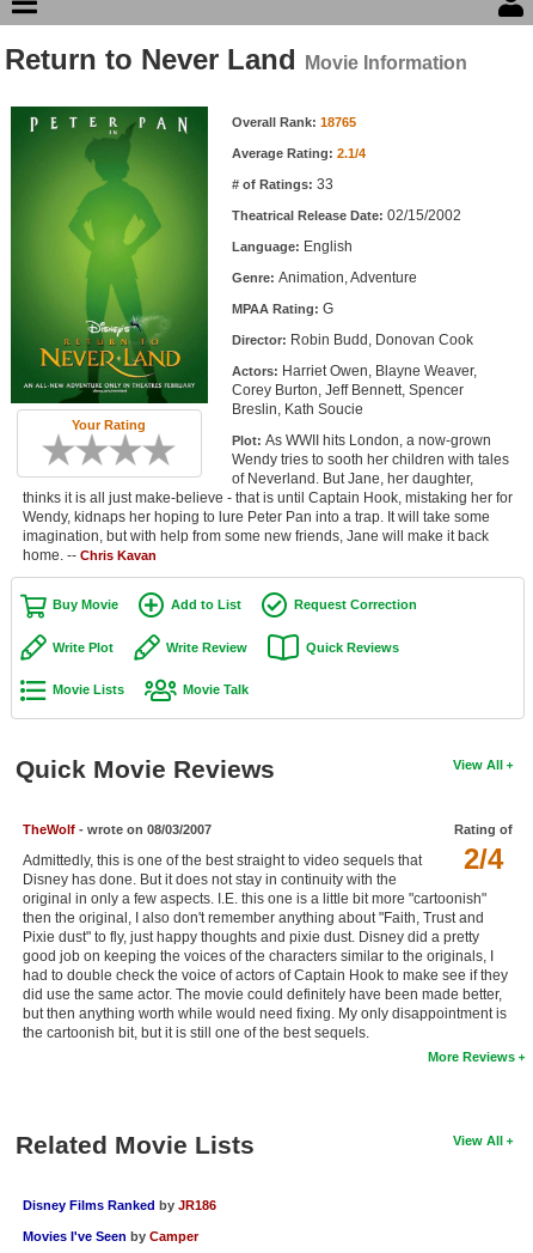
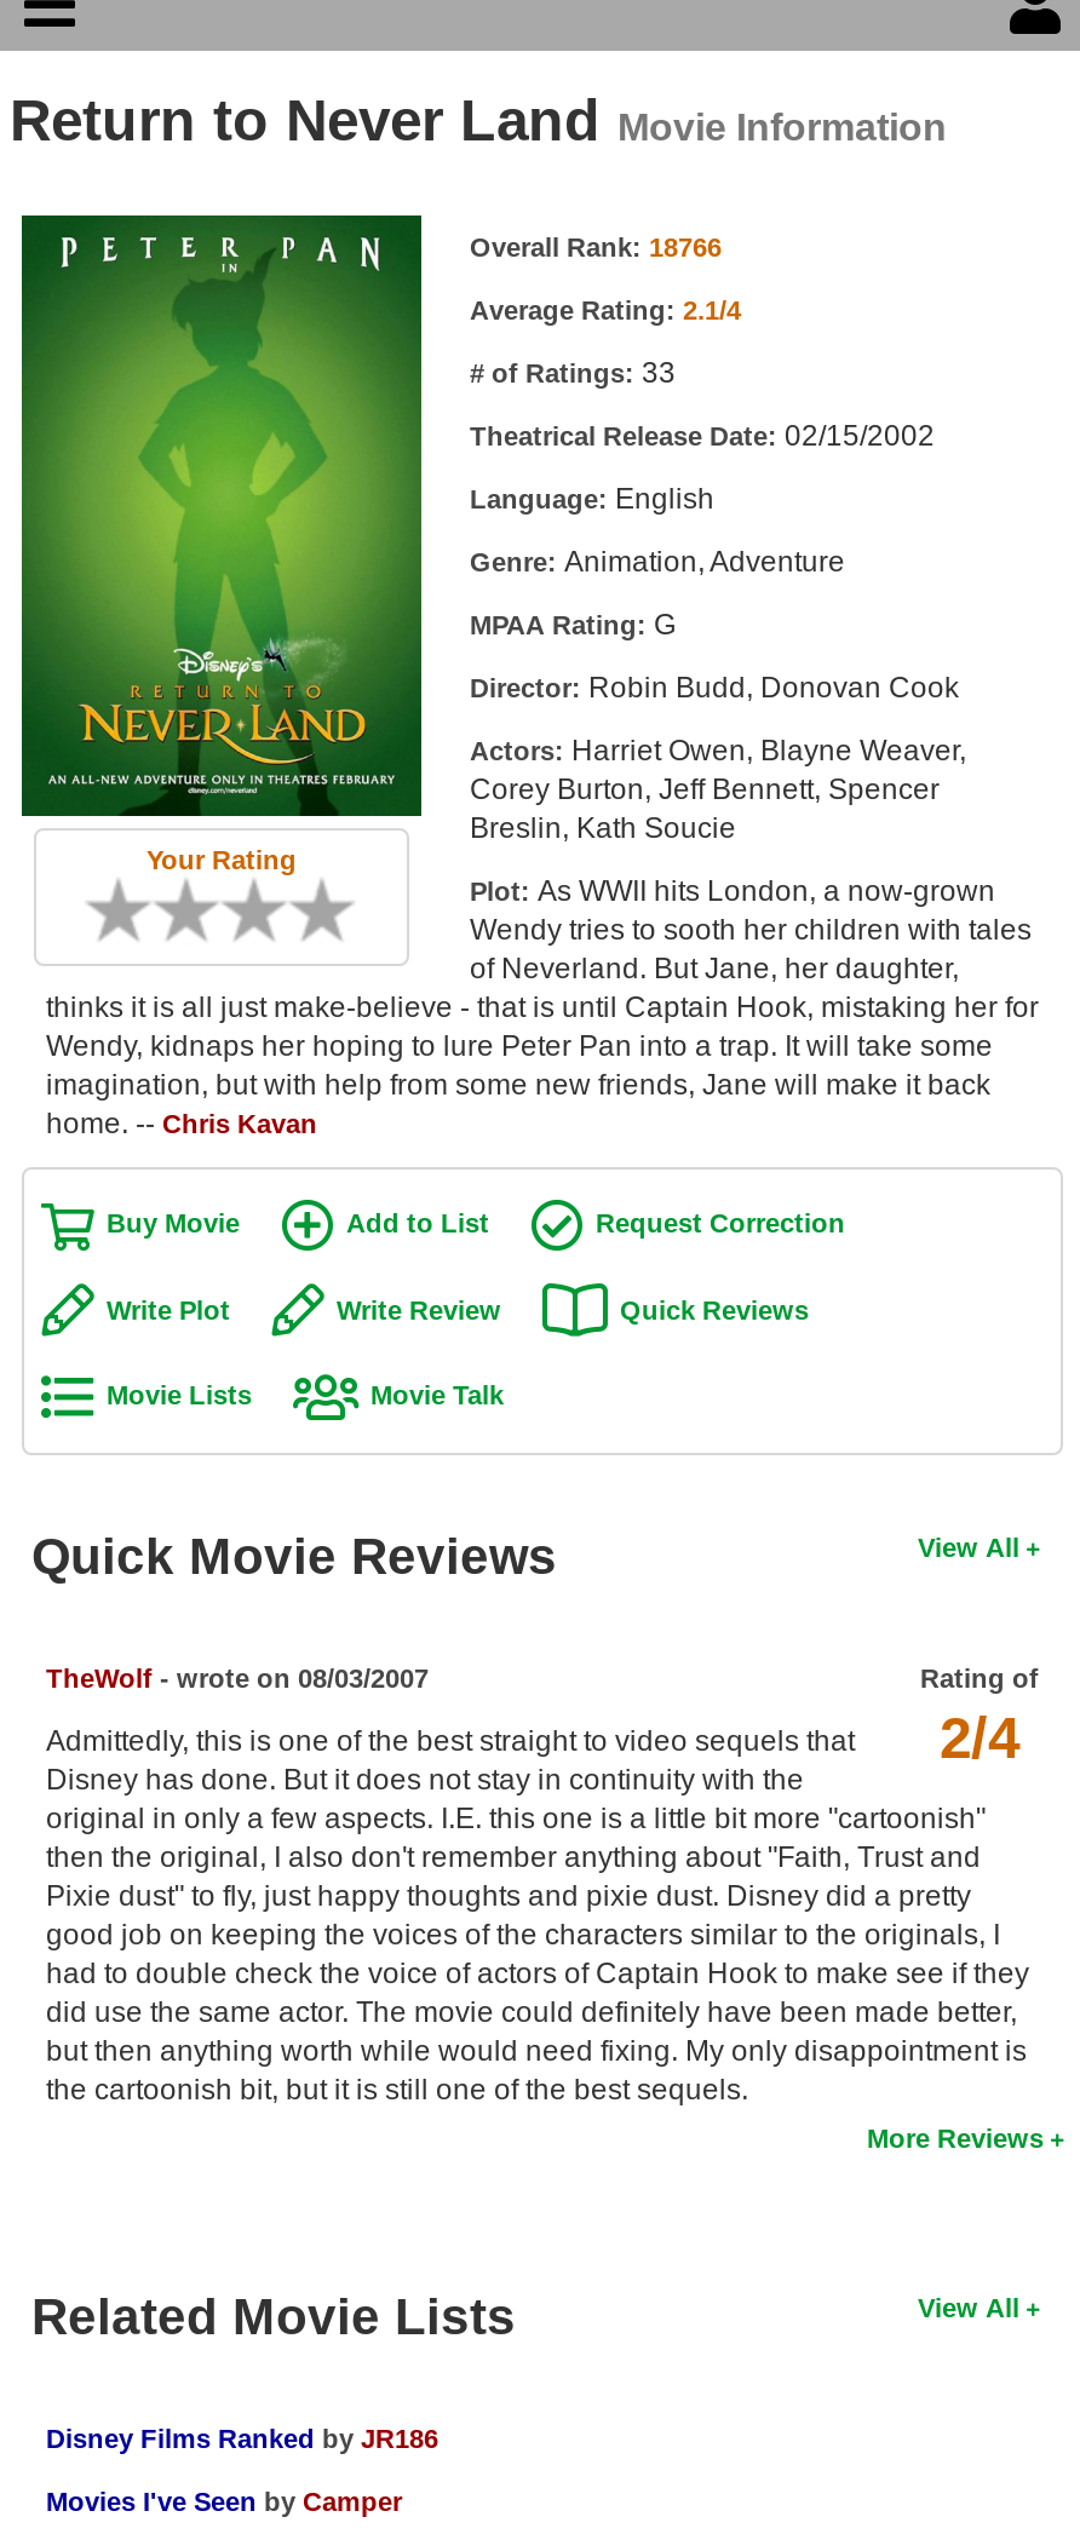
[232,115,356,129] Overall Rank: 18765 -> [470,232,722,262] Overall Rank: 18766

